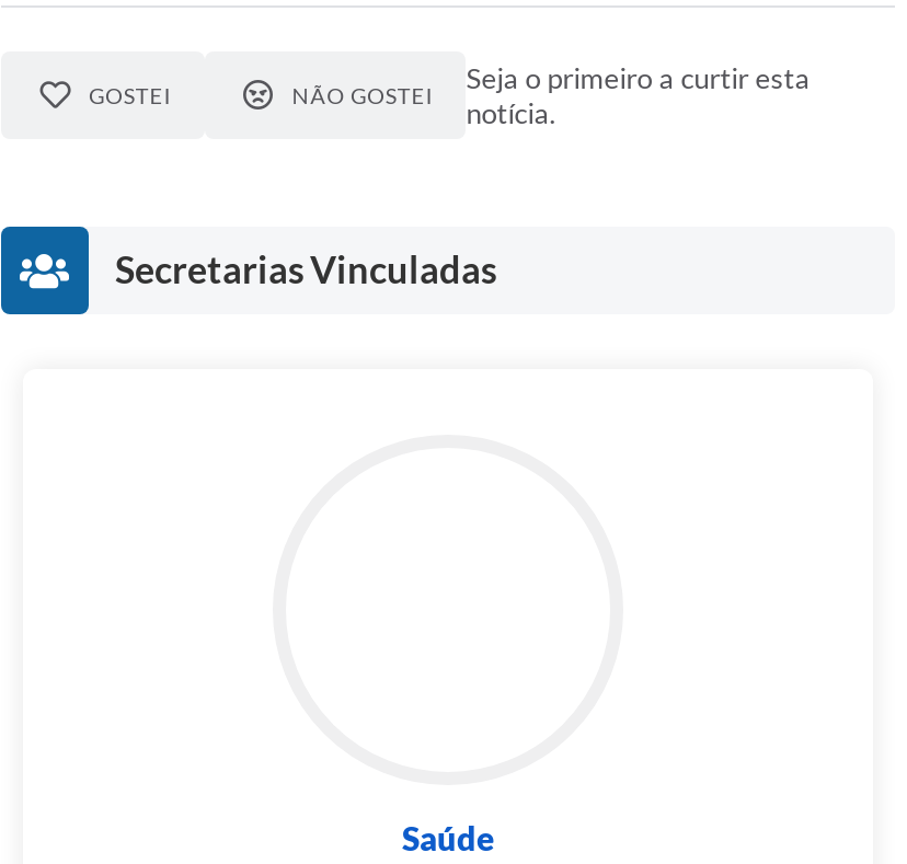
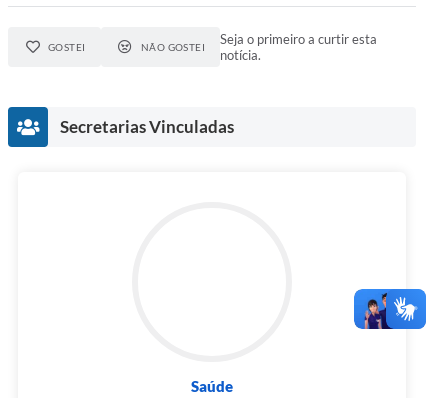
none -> [353,288,427,330] [image]

